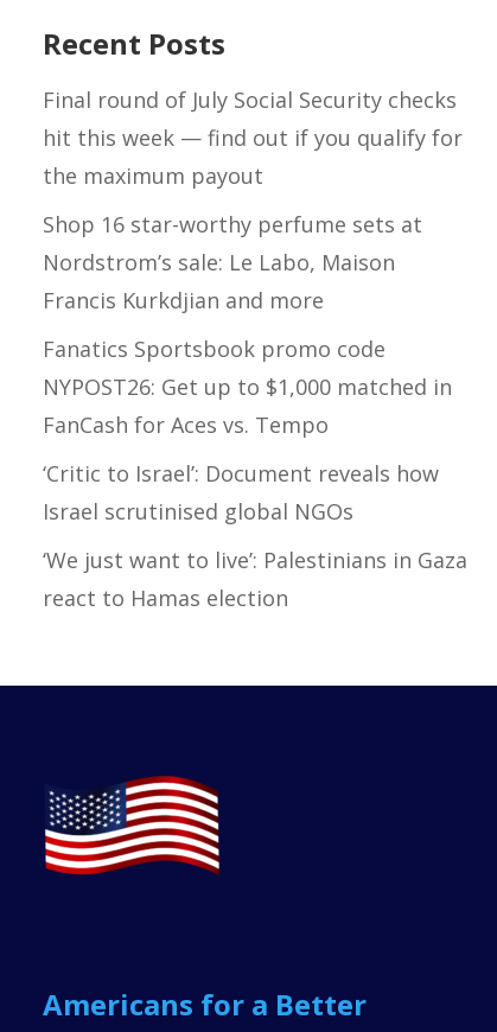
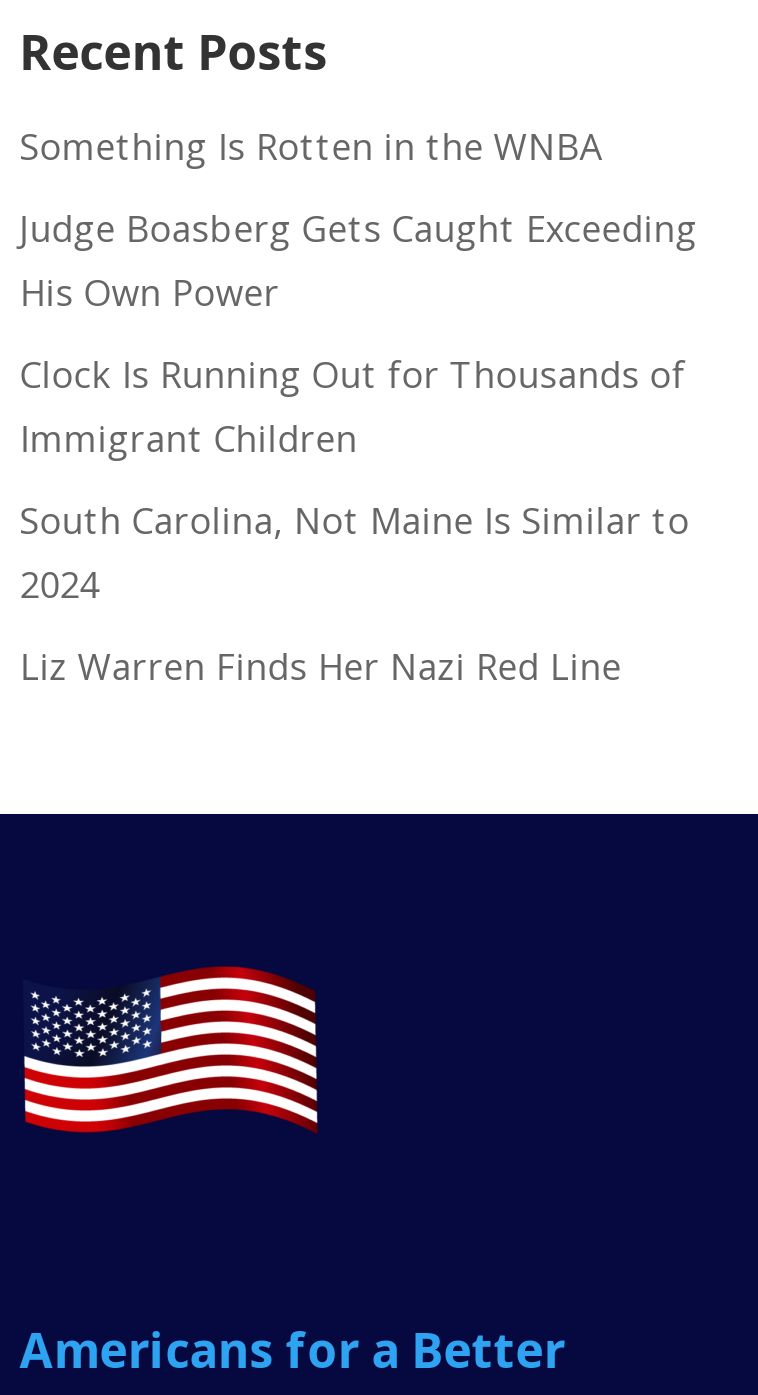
[42,86,462,190] Final round of July Social Security checks | hit this week — find out if you qualify for | the maximum payout -> [20,121,602,169] Something Is Rotten in the WNBA
[42,210,422,315] Shop 16 star-worthy perfume sets at | Nordstrom’s sale: Le Labo, Maison | Francis Kurkdjian and more -> [20,203,698,315] Judge Boasberg Gets Caught Exceeding | His Own Power
[42,335,452,439] Fanatics Sportsbook promo code | NYPOST26: Get up to $1,000 matched in | FanCash for Aces vs. Tempo -> [20,349,686,461] Clock Is Running Out for Thousands of | Immigrant Children
[42,460,439,526] ‘Critic to Israel’: Document reveals how | Israel scrutinised global NGOs -> [20,495,690,607] South Carolina, Not Maine Is Similar to | 2024
[42,546,467,613] ‘We just want to live’: Palestinians in Gaza | react to Hamas election -> [20,641,622,689] Liz Warren Finds Her Nazi Red Line

